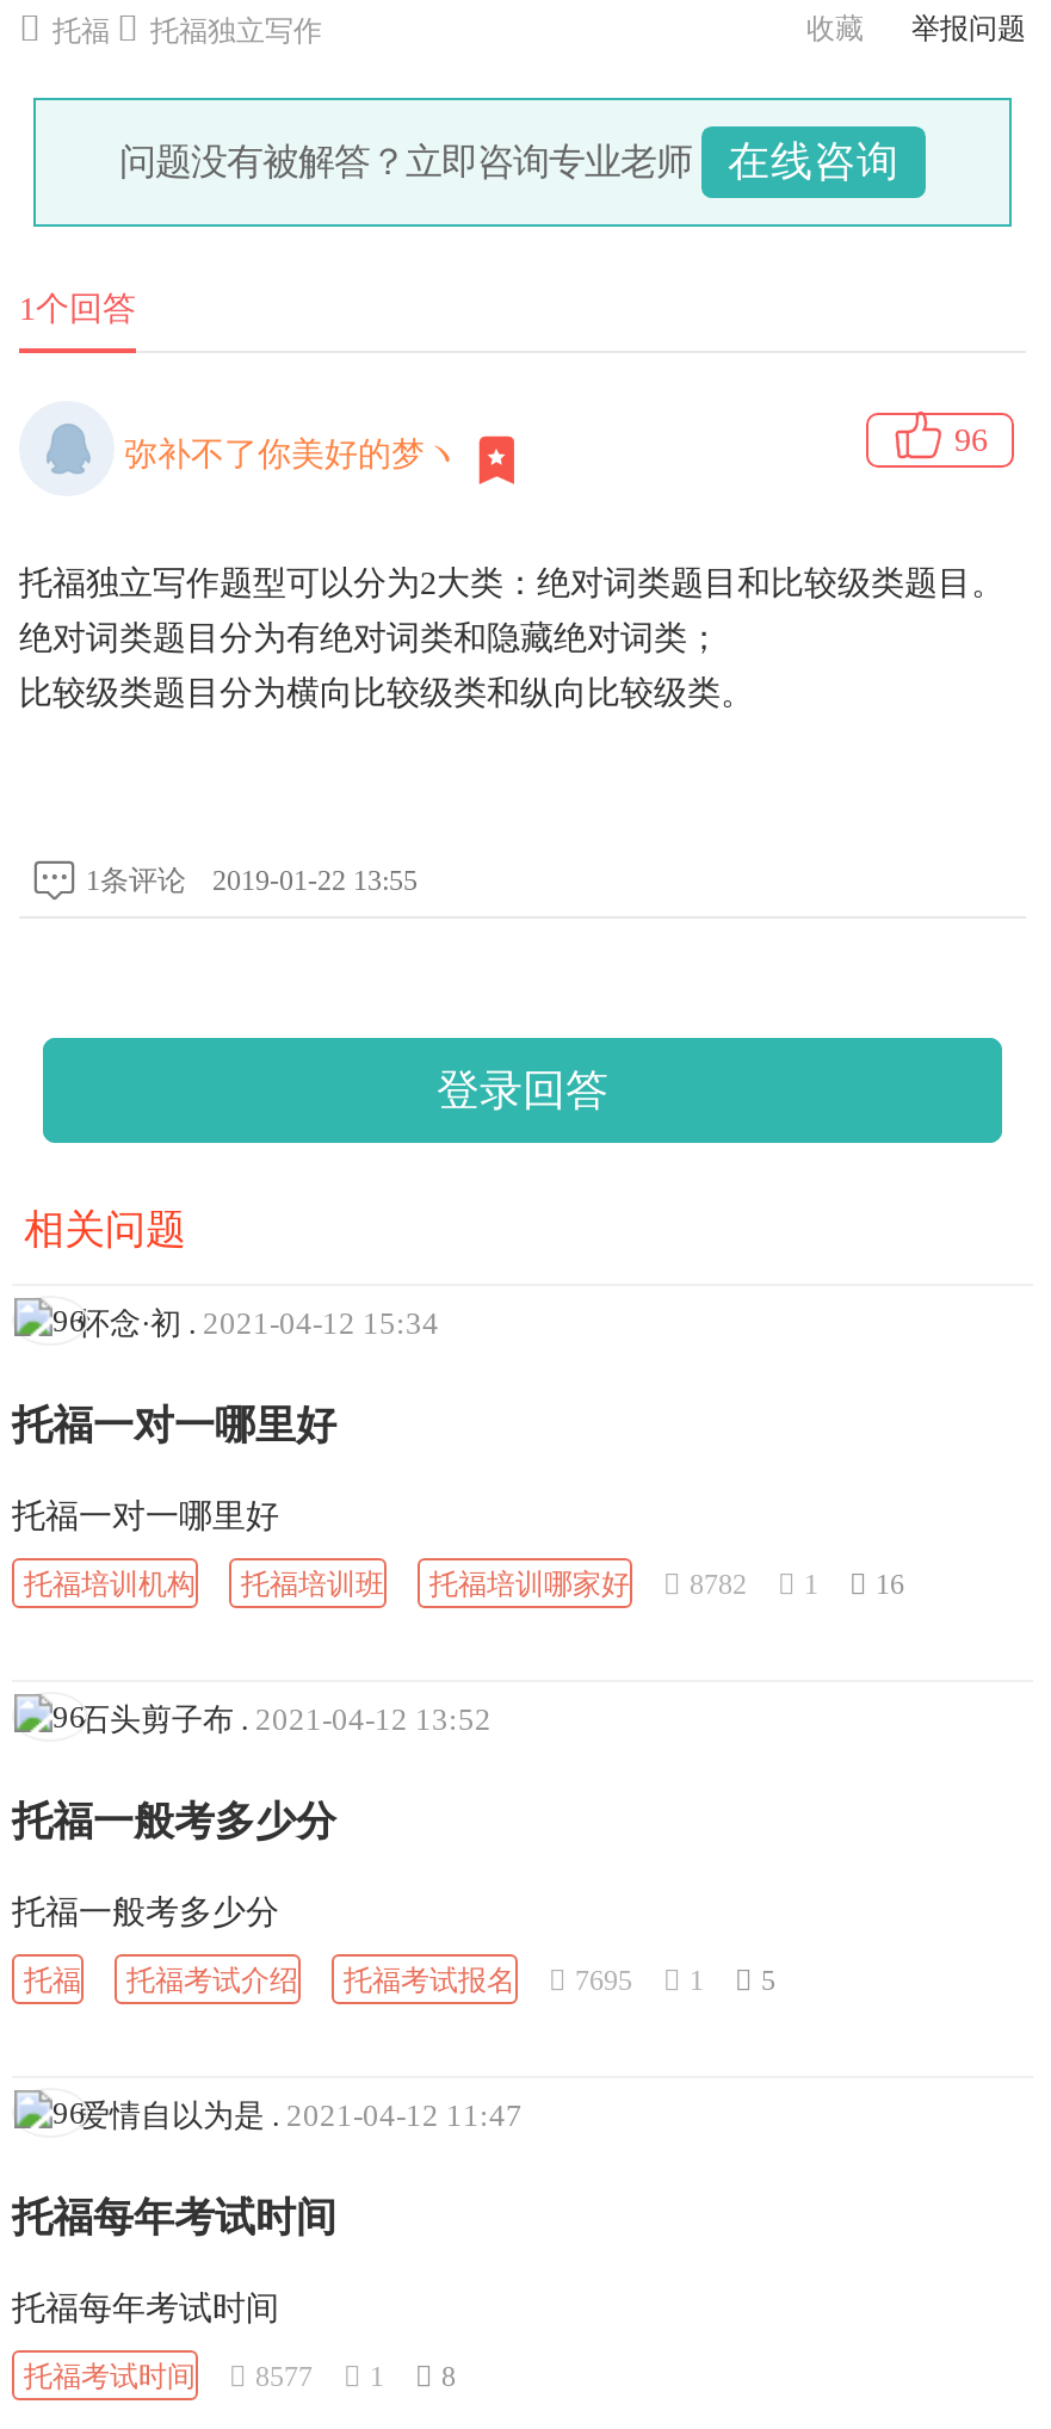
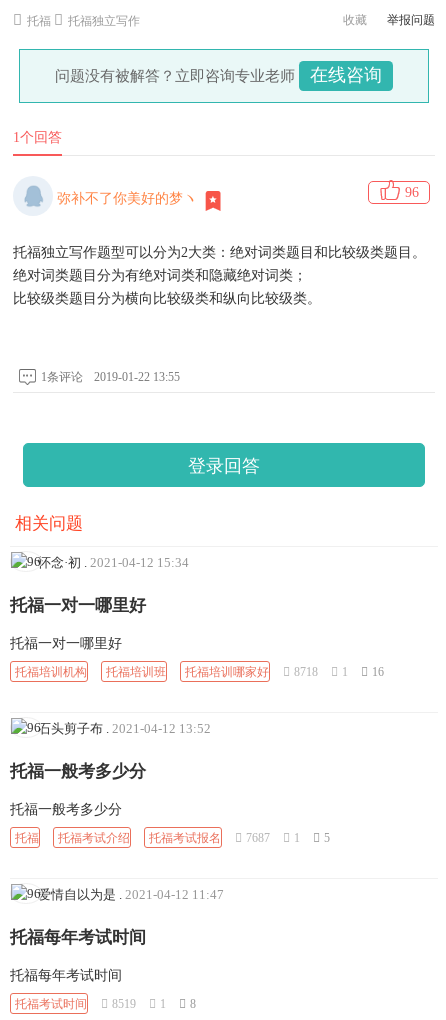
[24,1567,904,1600] 托福培训机构 托福培训班 托福培训哪家好 8782 1 16 -> [15,665,384,679] 托福培训机构 托福培训班 托福培训哪家好 8718 1 16
[24,1963,775,1996] 托福 托福考试介绍 托福考试报名 7695 1 5 -> [15,831,330,845] 托福 托福考试介绍 托福考试报名 7687 1 5
[24,2359,456,2392] 托福考试时间 8577 1 8 -> [15,997,196,1011] 托福考试时间 8519 1 8

